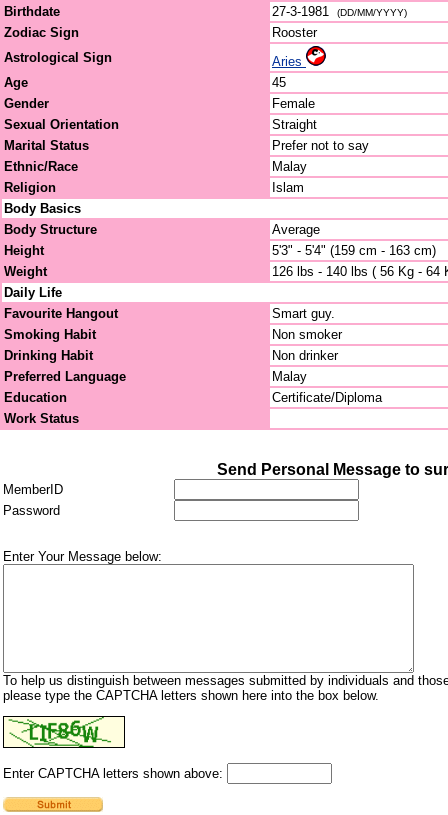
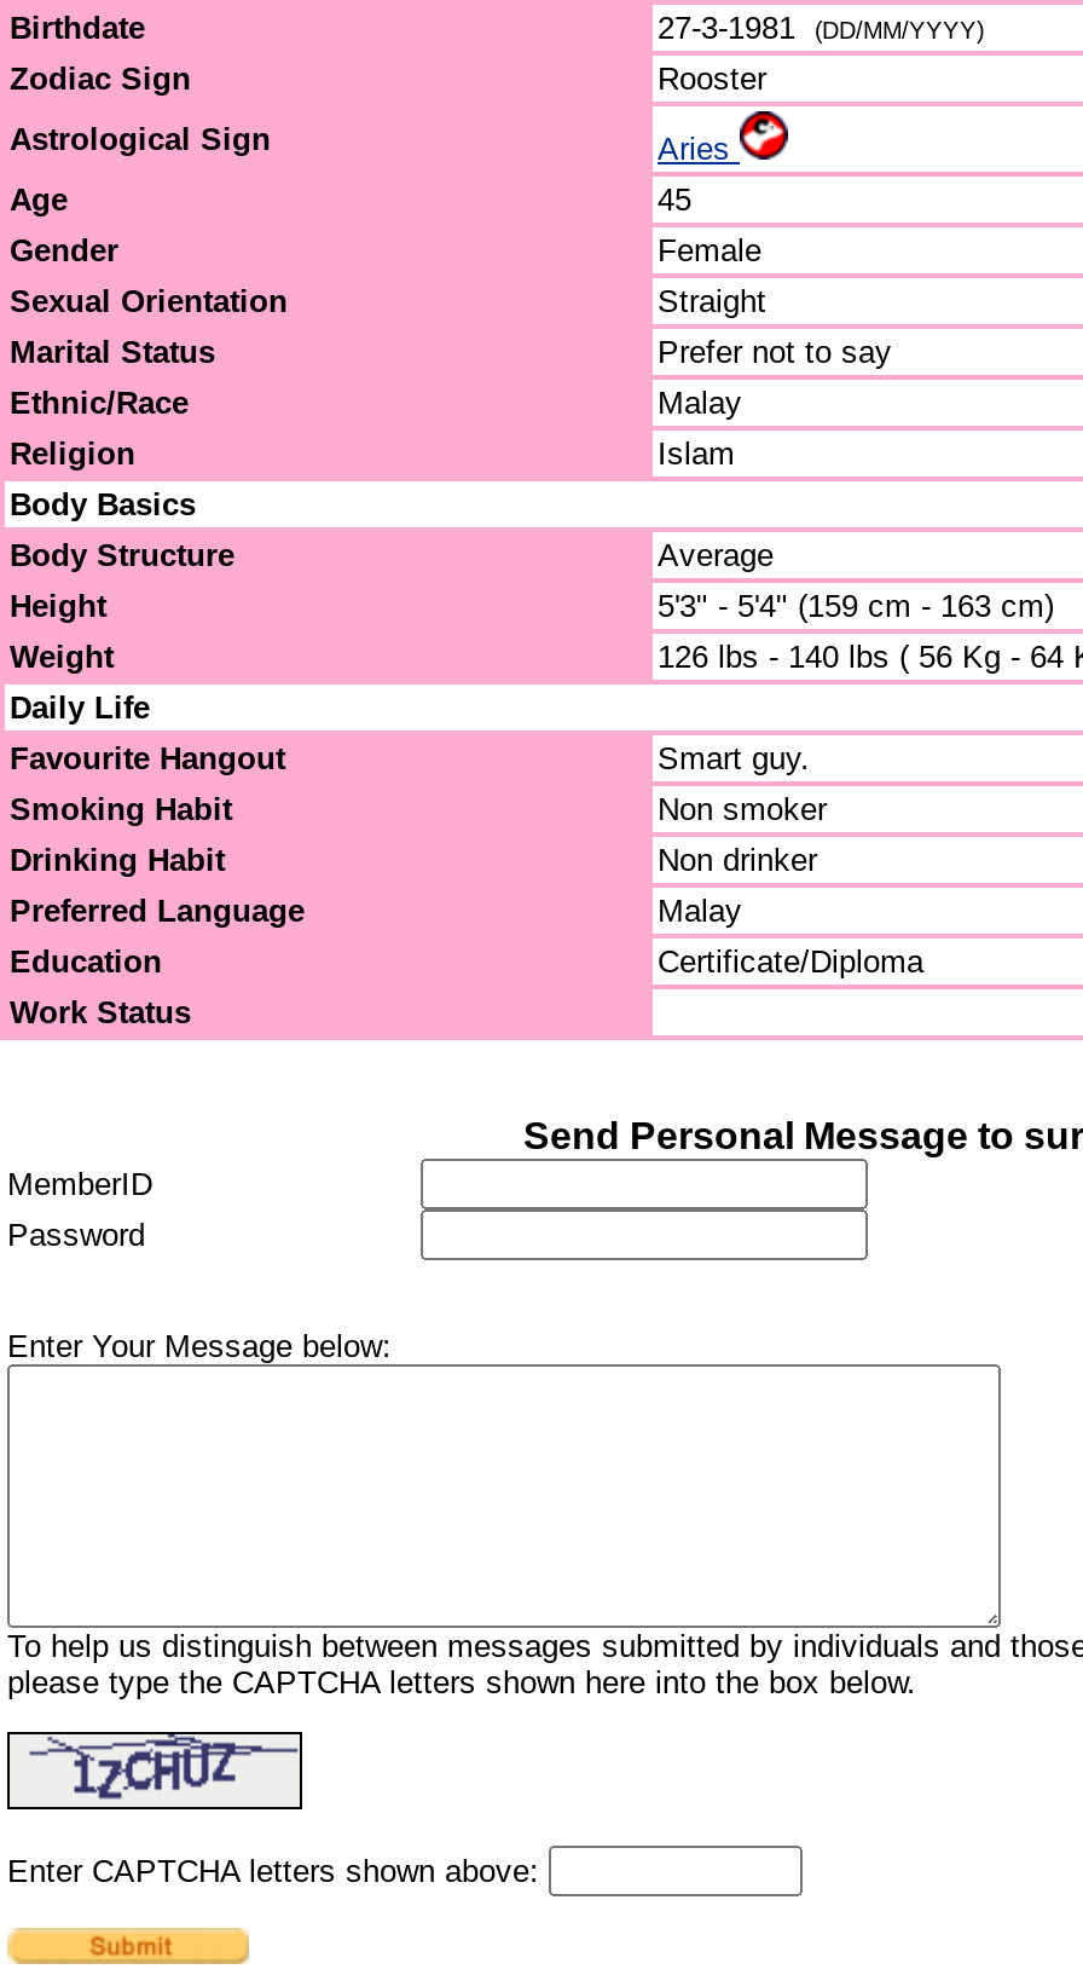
[7,716,124,748] [image] -> [19,1732,300,1809] [image]

